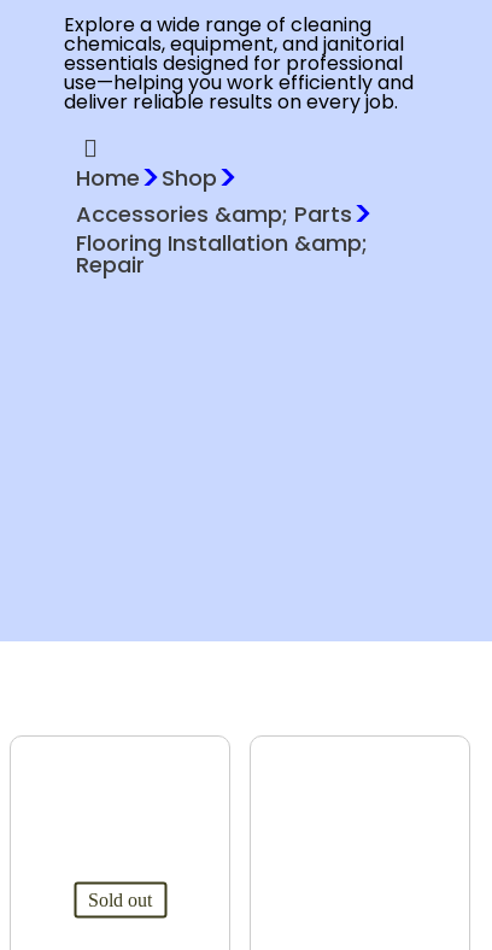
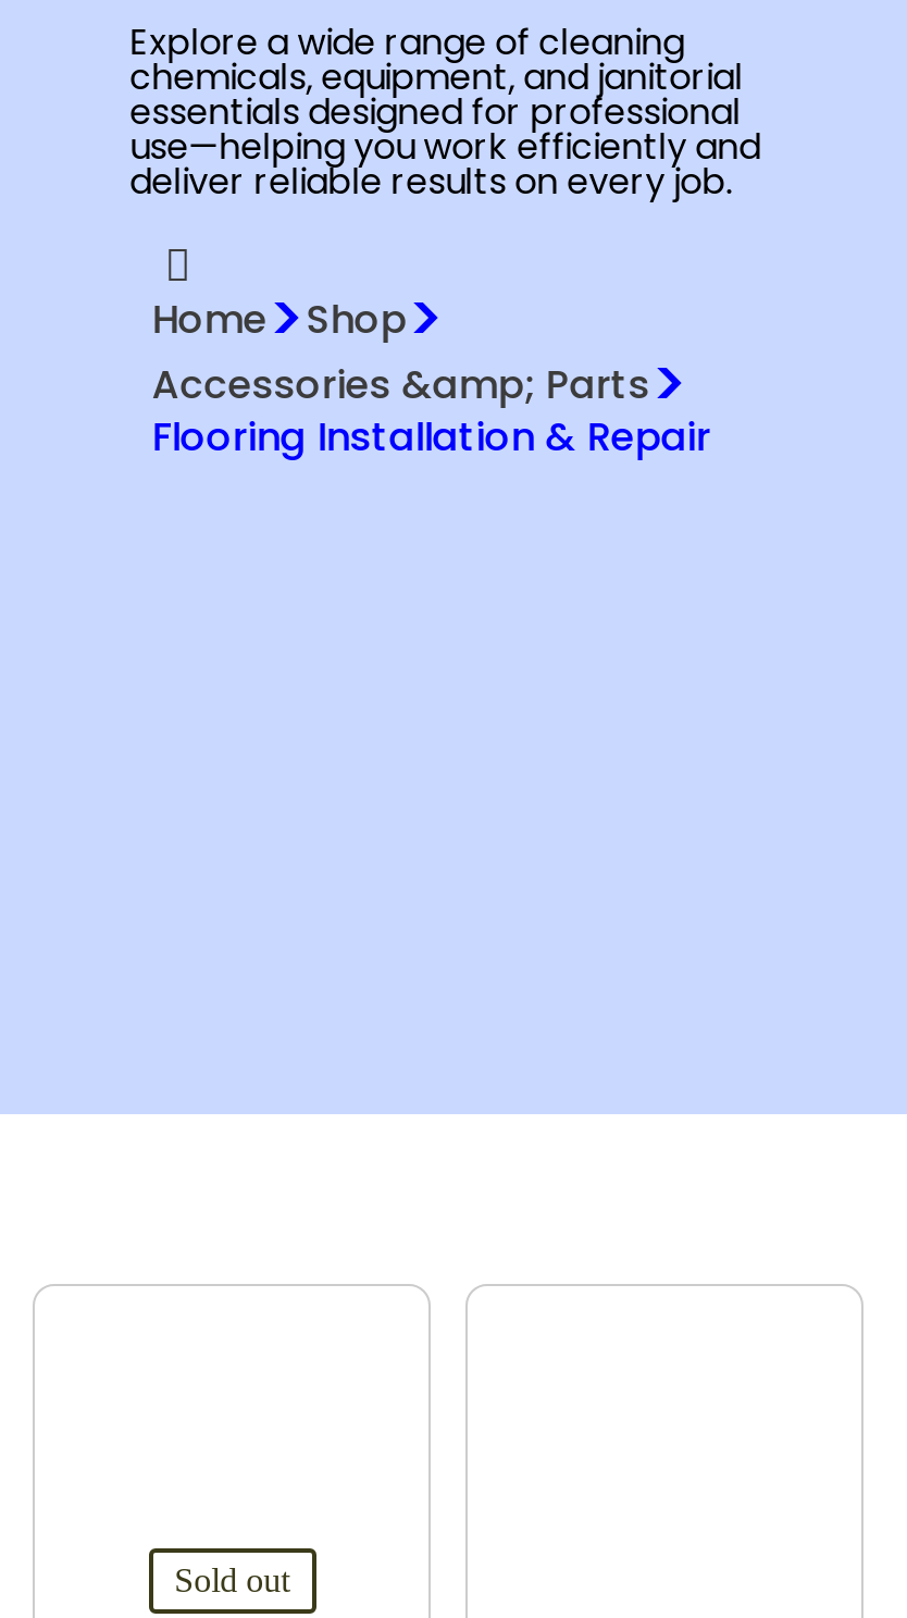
[76,228,368,280] Flooring Installation &amp; | Repair -> [152,409,711,464] Flooring Installation & Repair

